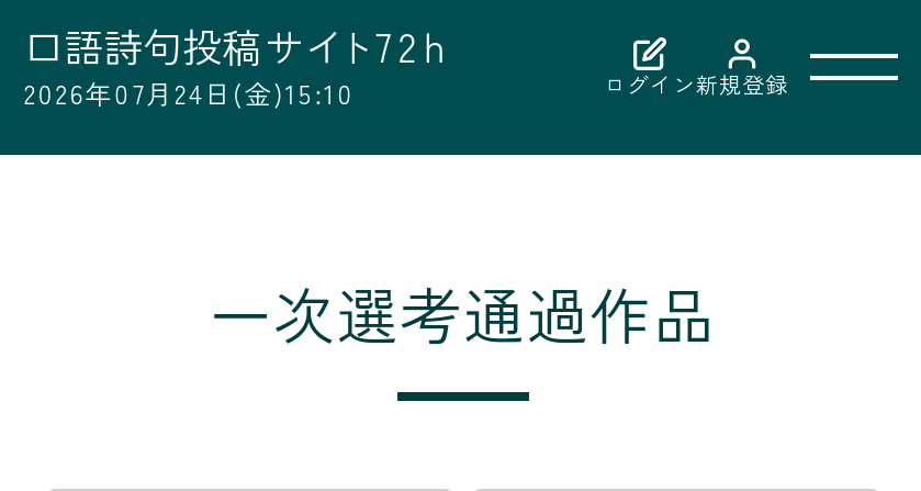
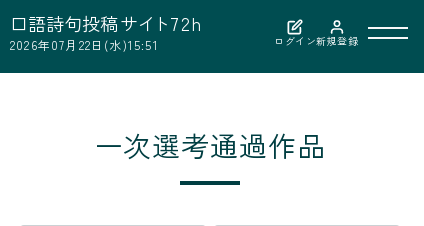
[24,72,355,110] 2026年07月24日(金)15:10 -> [10,35,159,52] 2026年07月22日(水)15:51

